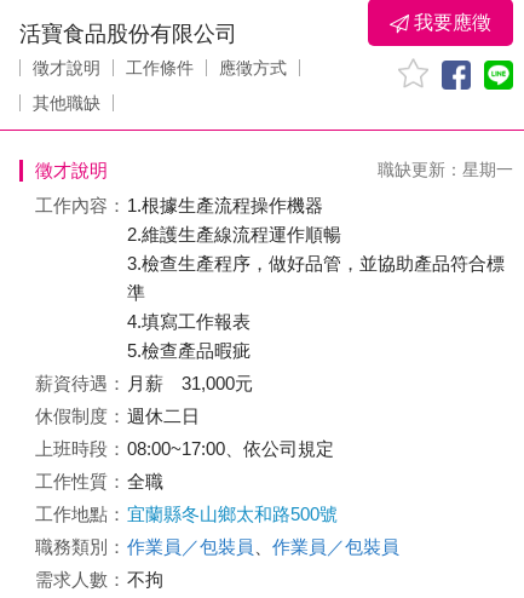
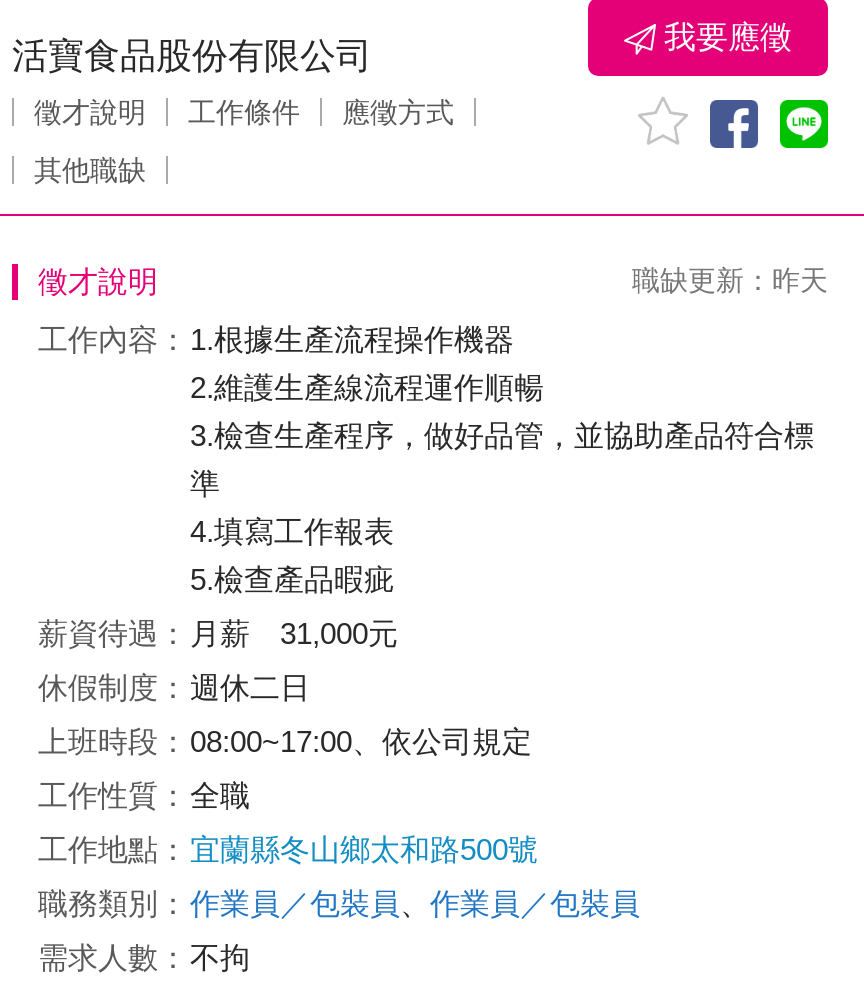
[378,160,513,179] 職缺更新：星期一 -> [632,264,828,296] 職缺更新：昨天

